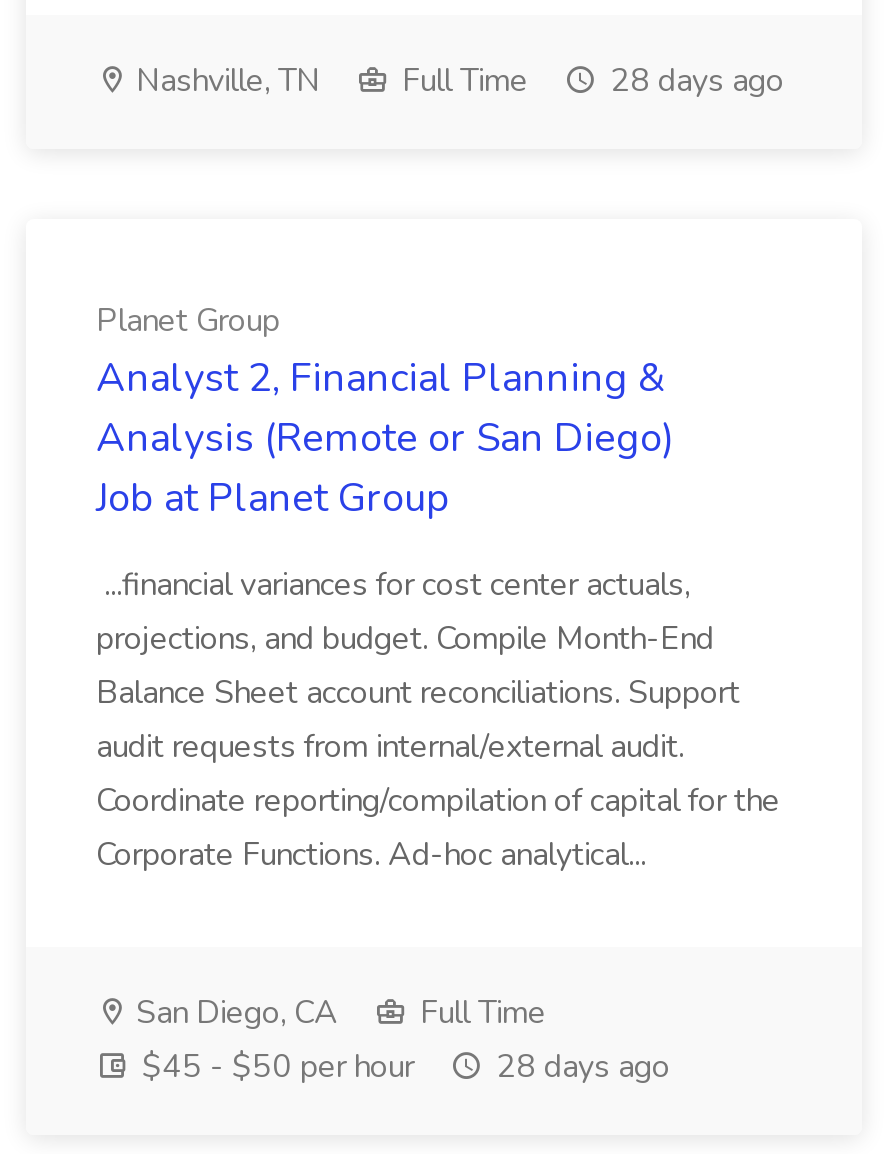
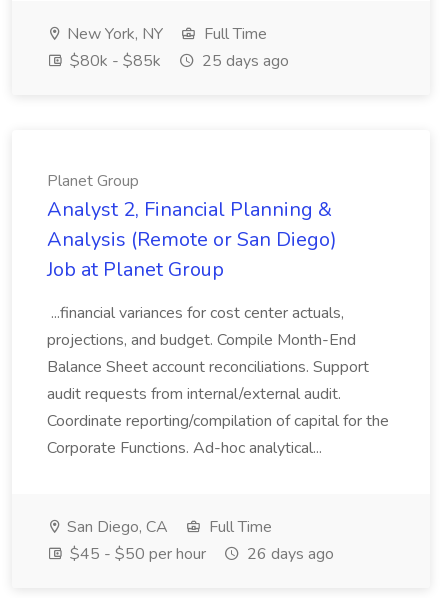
[128,59,320,103] Nashville, TN -> [63,23,163,45] New York, NY
[602,59,784,103] 28 days ago -> [66,50,289,72] $80k - $85k | 25 days ago
[134,1045,670,1089] $45 - $50 per hour 28 days ago -> [66,543,334,565] $45 - $50 per hour 26 days ago

